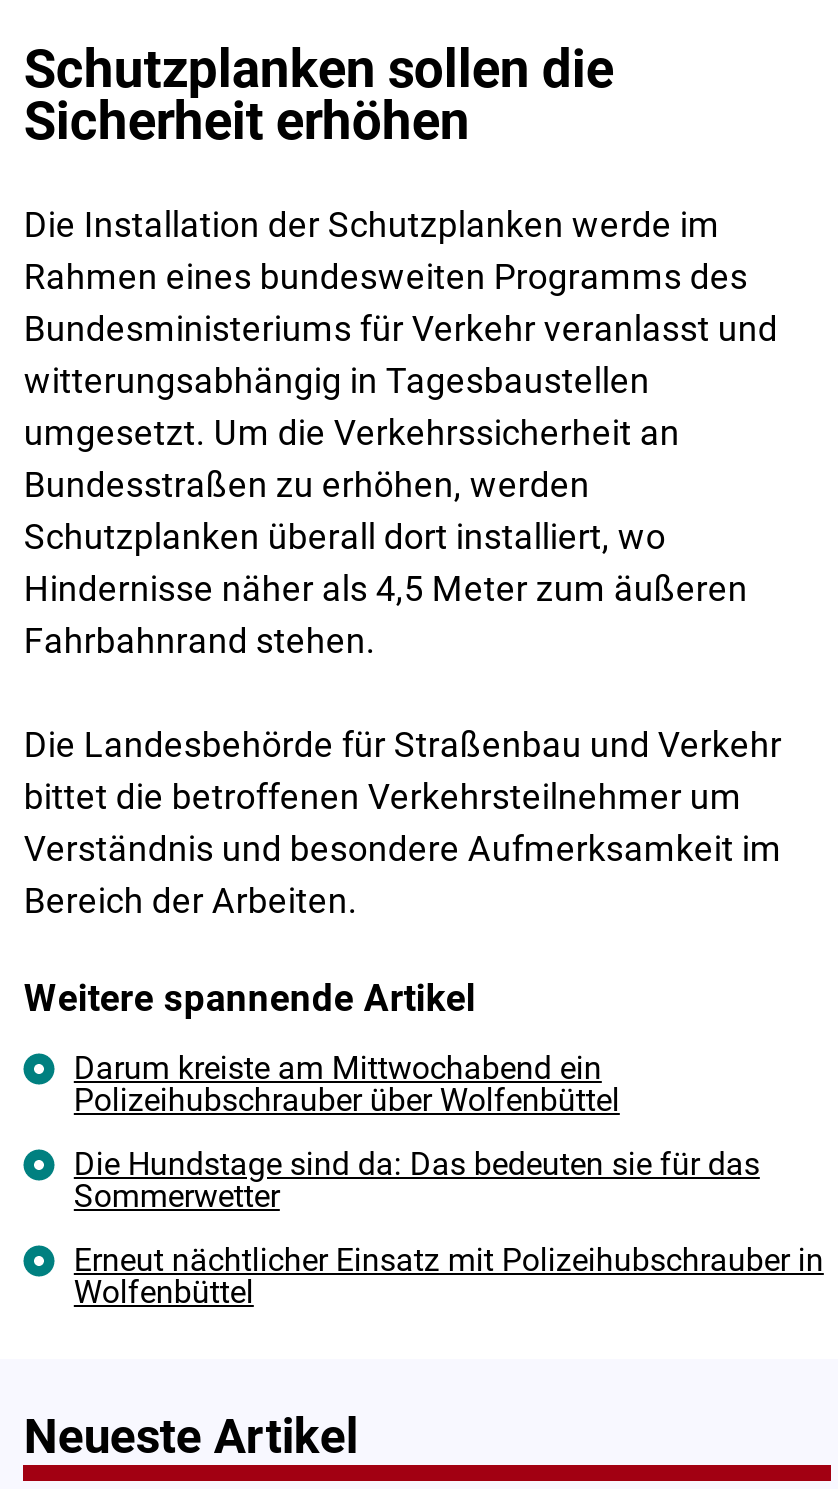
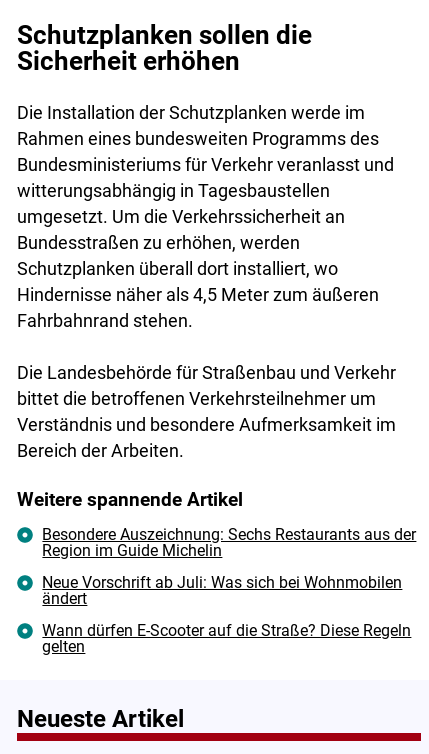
[74,1049,620,1119] Darum kreiste am Mittwochabend ein | Polizeihubschrauber über Wolfenbüttel -> [42,525,416,560] Besondere Auszeichnung: Sechs Restaurants aus der | Region im Guide Michelin
[74,1145,760,1215] Die Hundstage sind da: Das bedeuten sie für das | Sommerwetter -> [42,573,402,608] Neue Vorschrift ab Juli: Was sich bei Wohnmobilen | ändert
[74,1241,824,1311] Erneut nächtlicher Einsatz mit Polizeihubschrauber in | Wolfenbüttel -> [42,621,411,656] Wann dürfen E-Scooter auf die Straße? Diese Regeln | gelten

